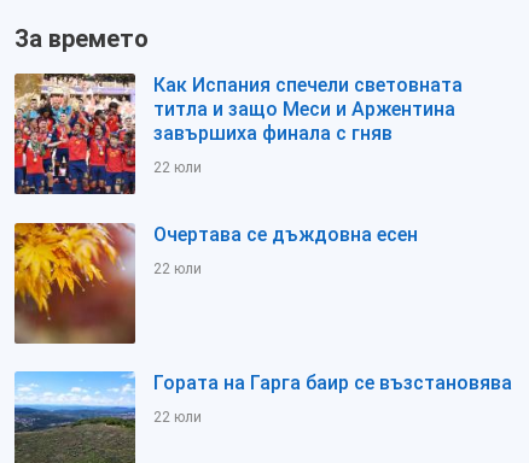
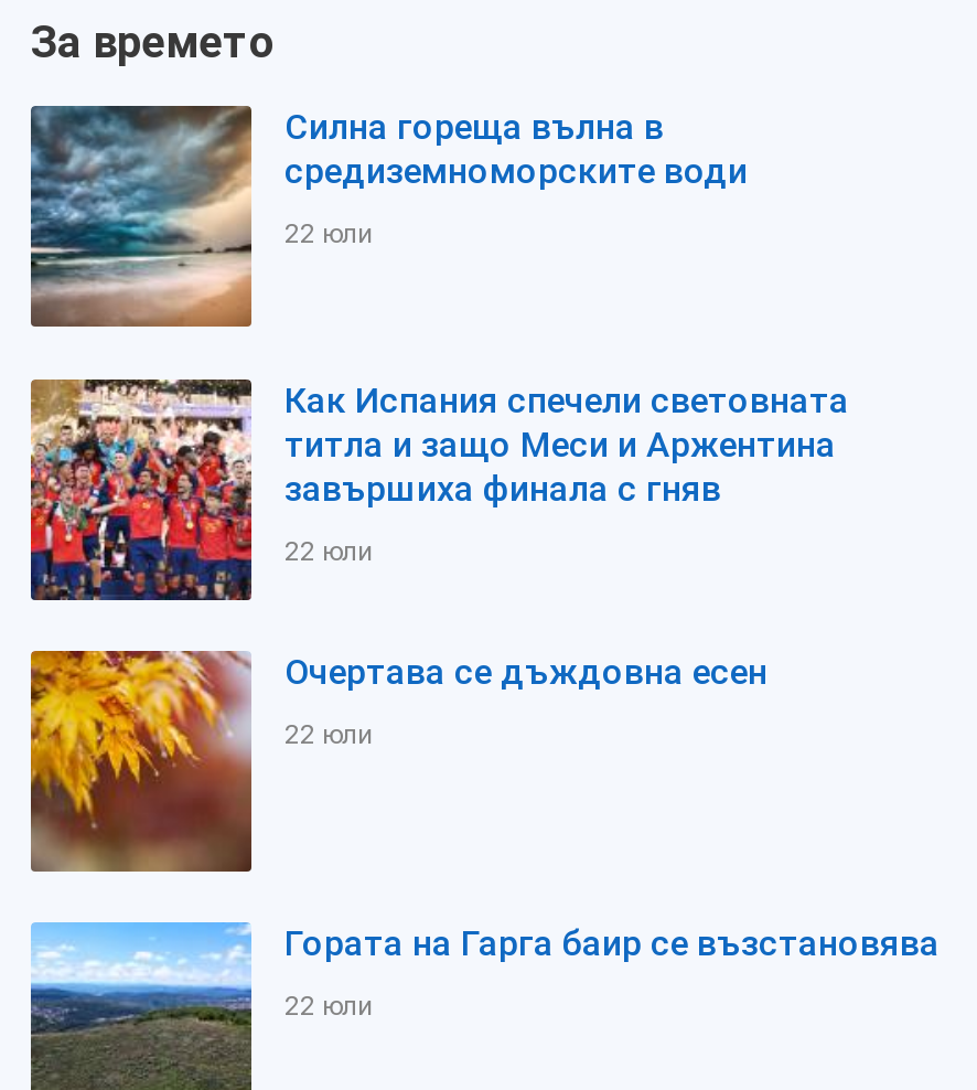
none -> [29,104,748,329] [image] | Силна гореща вълна в | средиземноморските води | 22 юли

